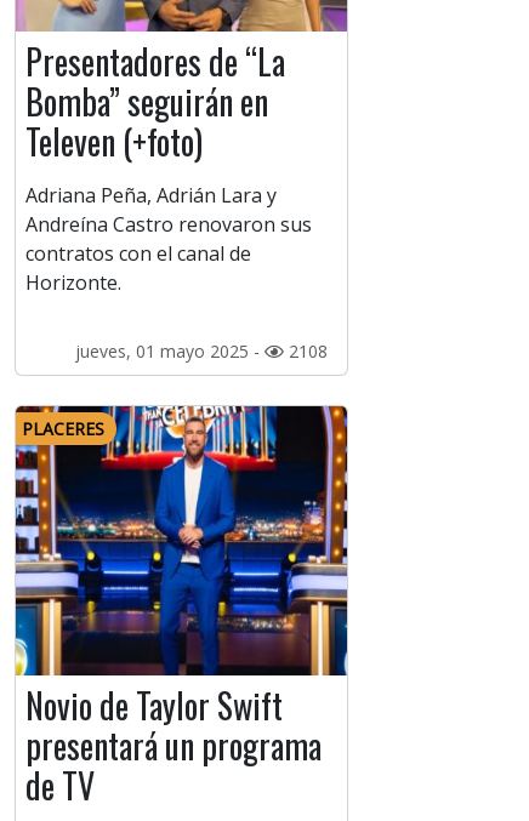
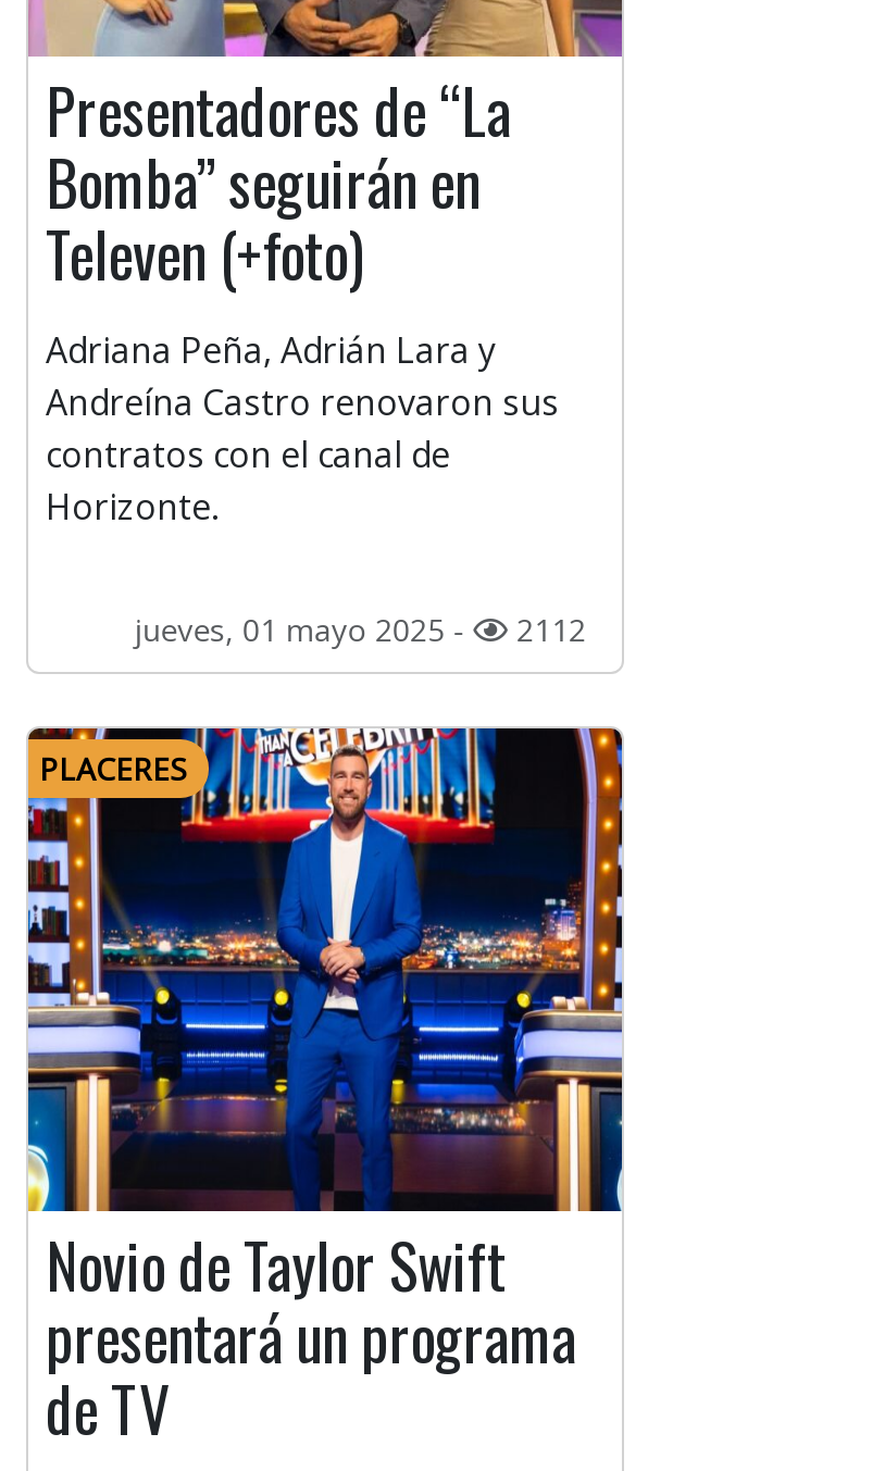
[75,340,327,363] jueves, 01 mayo 2025 - 2108 -> [134,609,586,650] jueves, 01 mayo 2025 - 2112

